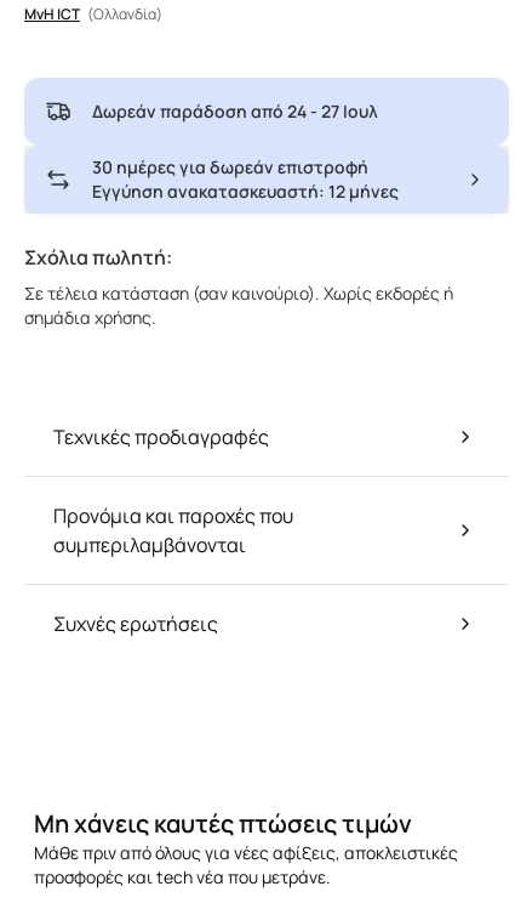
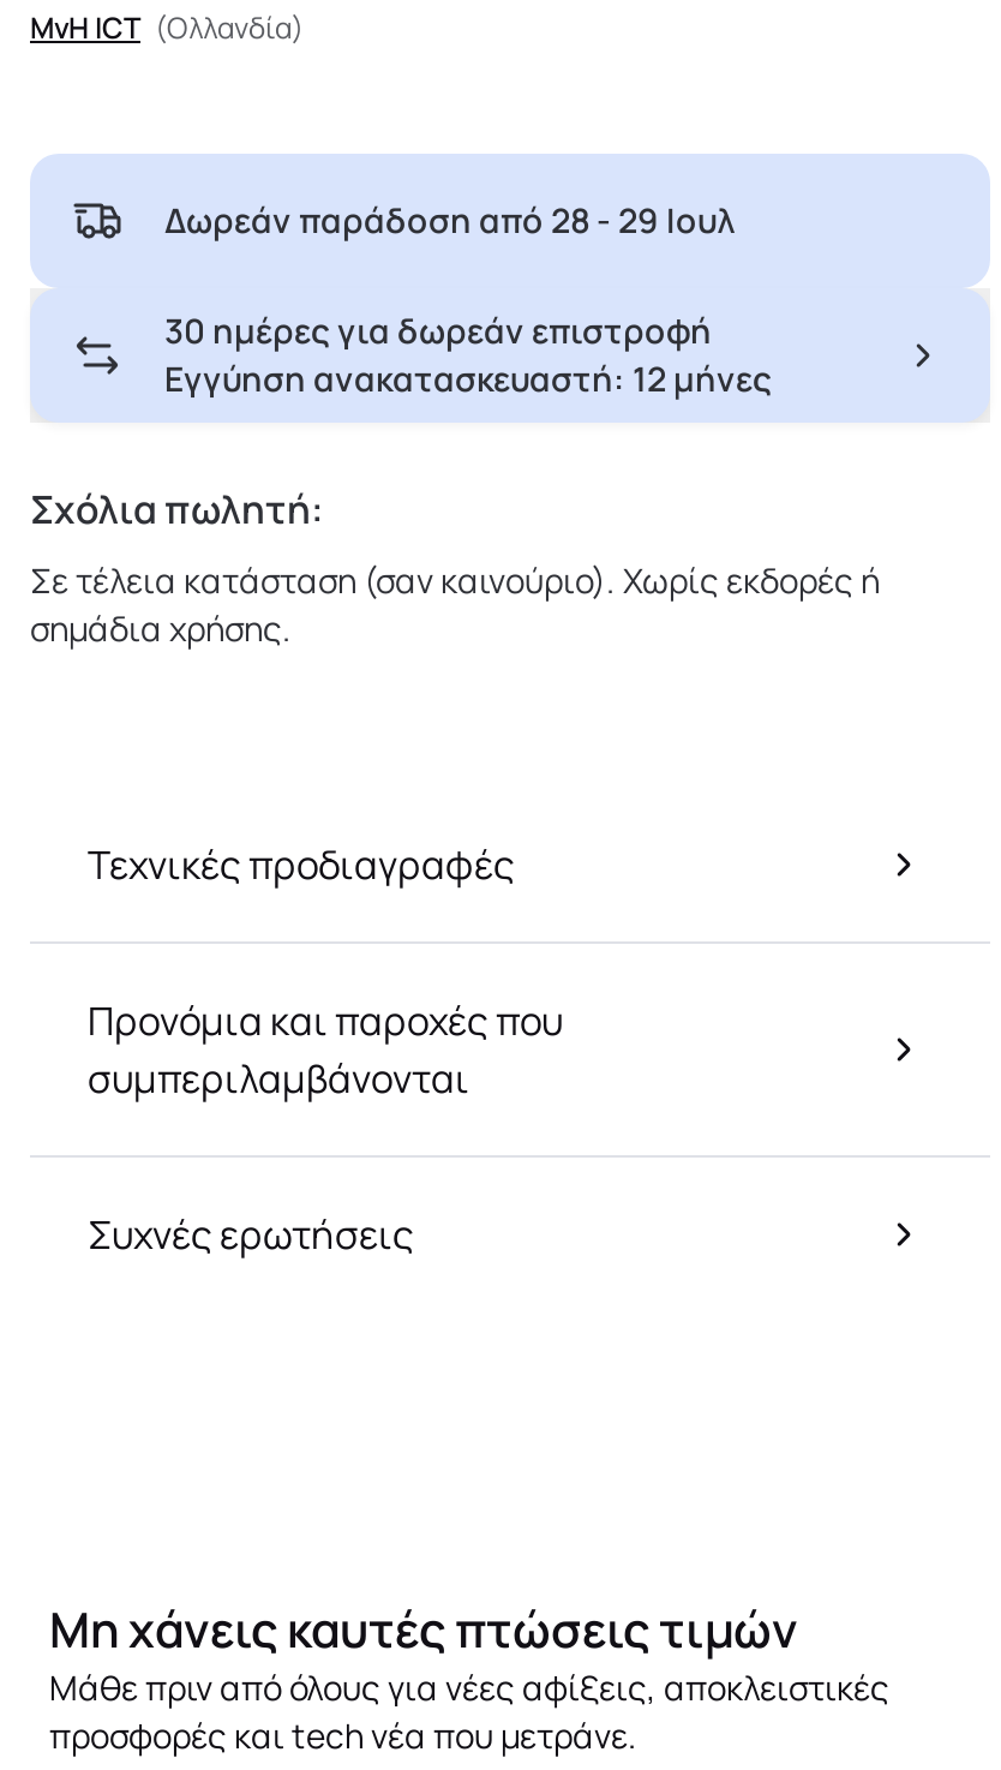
[92,100,378,123] Δωρεάν παράδοση από 24 - 27 Ιουλ -> [164,198,736,244] Δωρεάν παράδοση από 28 - 29 Ιουλ

